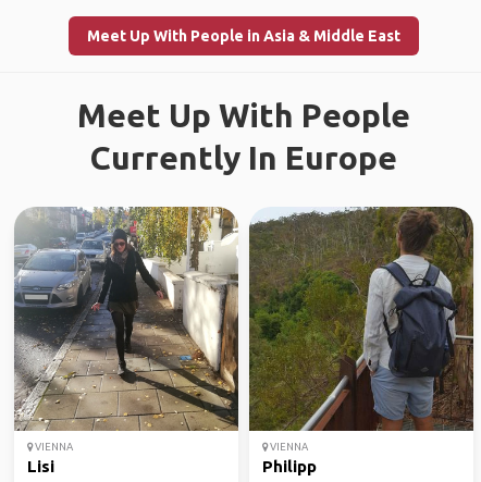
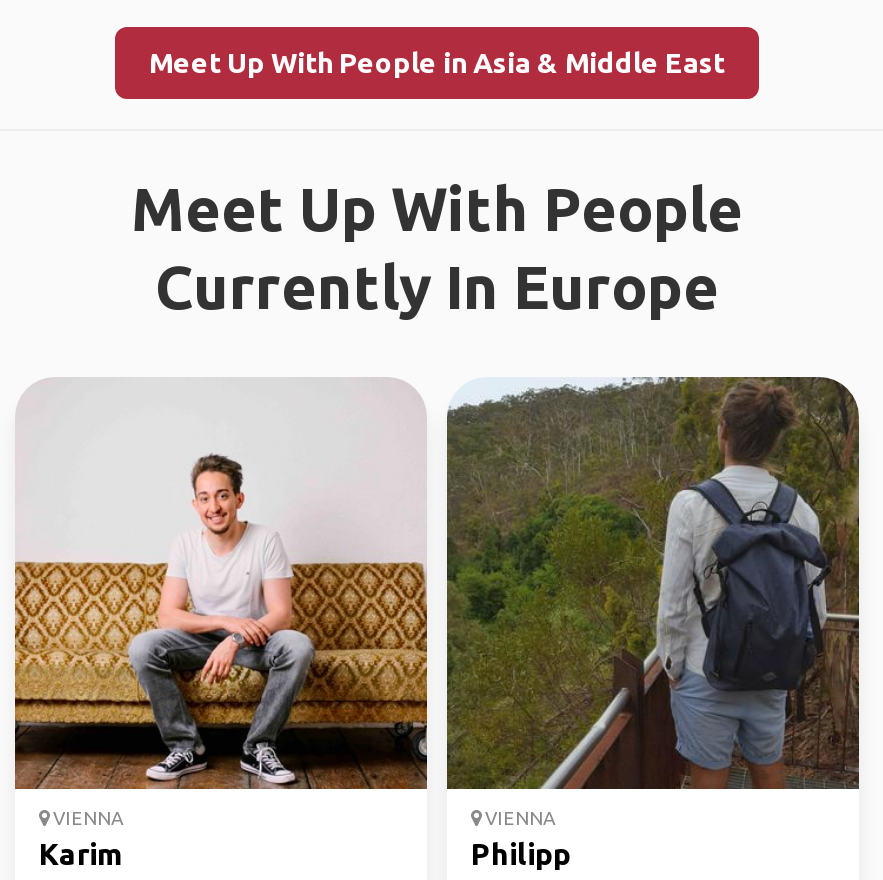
[13,206,239,475] [image] | Lisi -> [13,379,429,871] [image] | Karim

